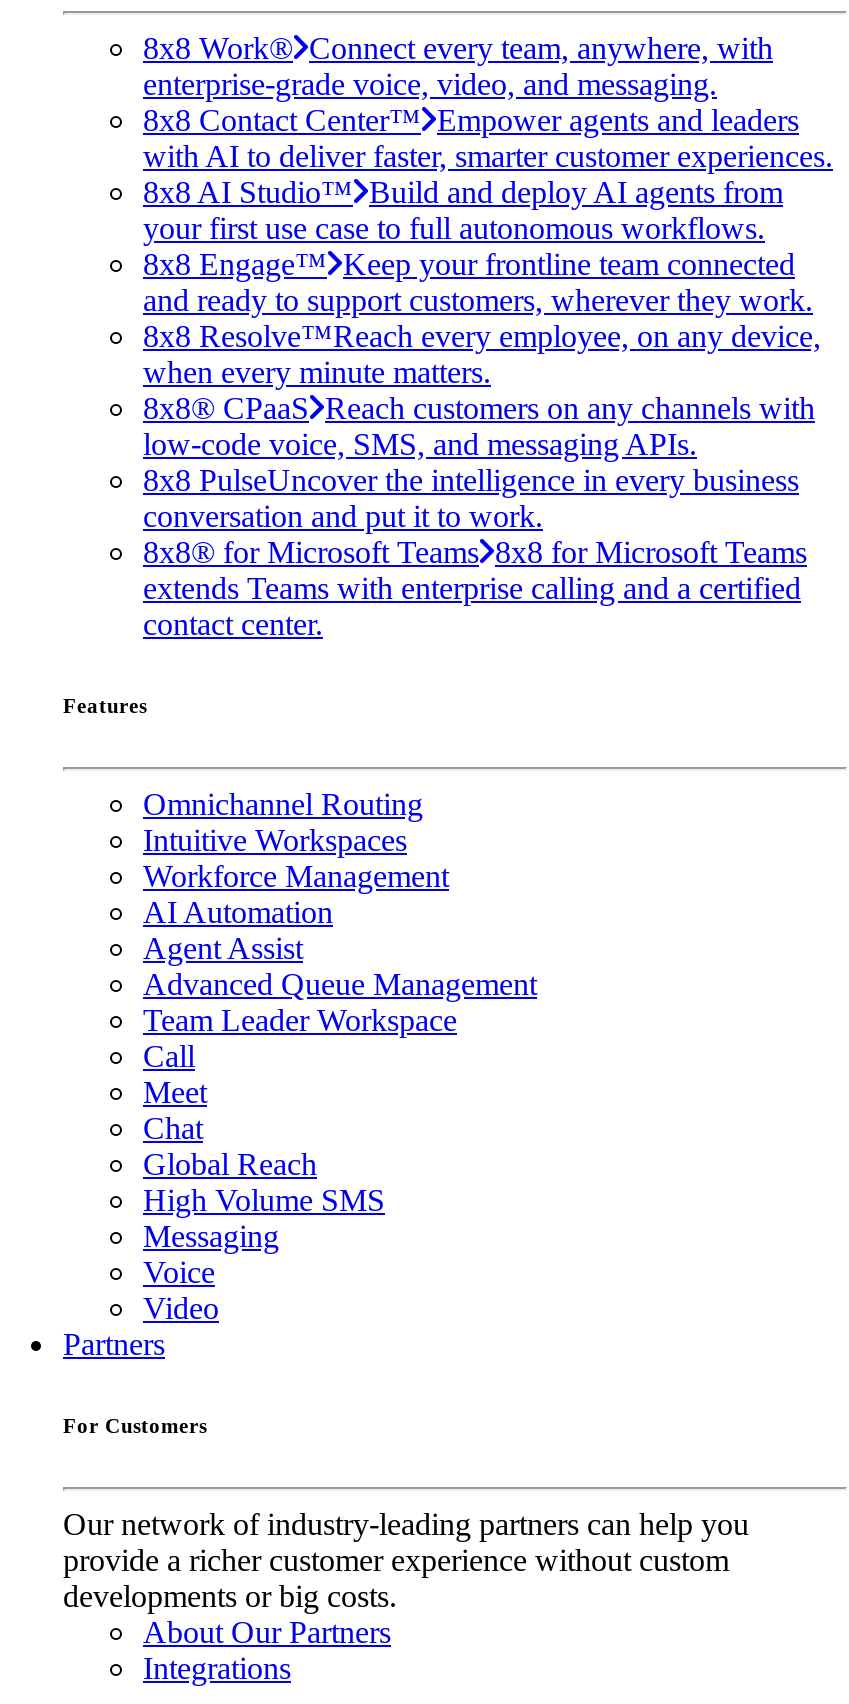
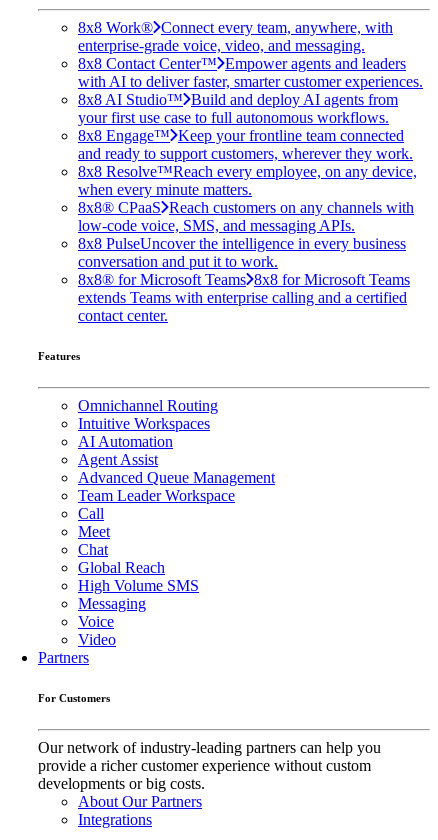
[143,858,449,892] Workforce Management -> none

